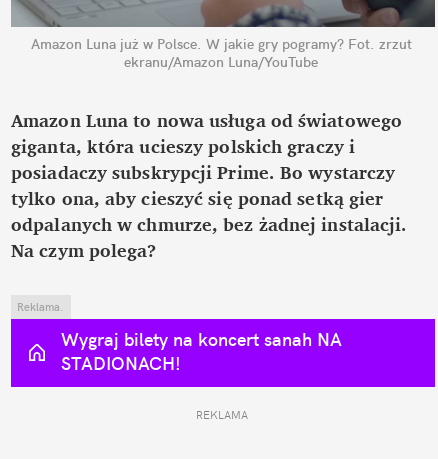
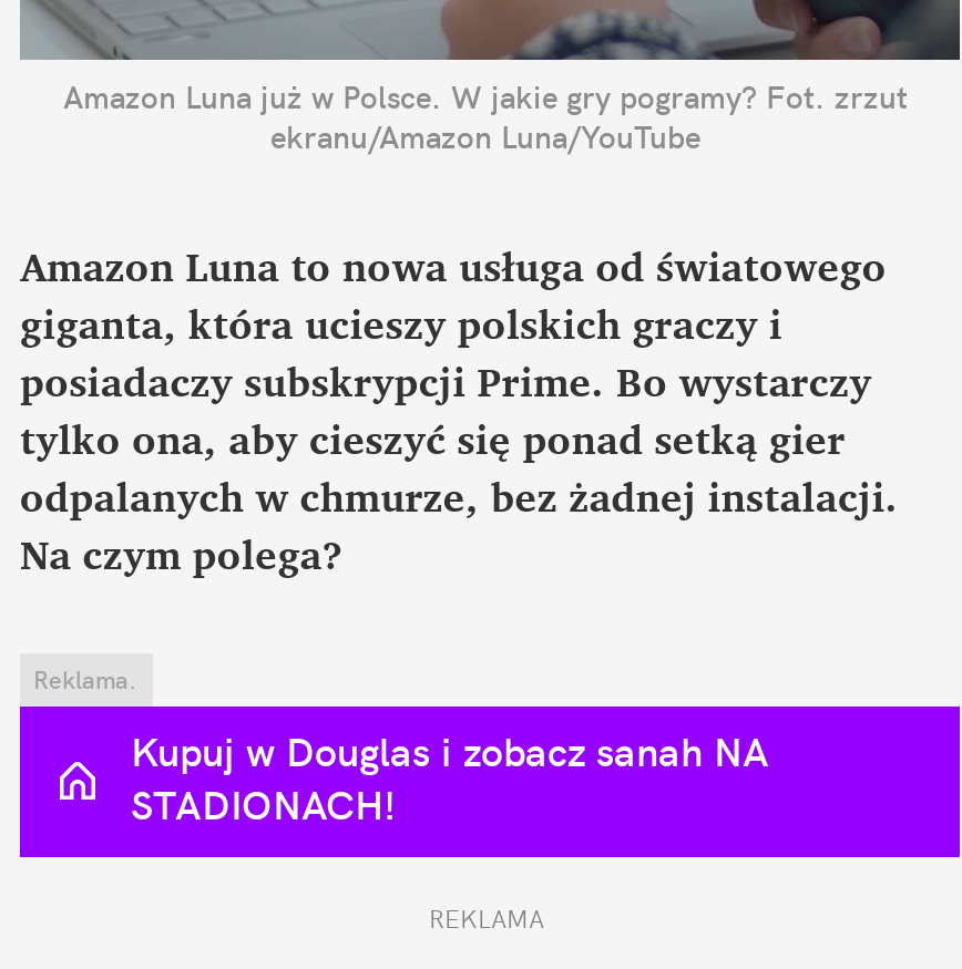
[61,328,342,351] Wygraj bilety na koncert sanah NA -> [131,727,769,778] Kupuj w Douglas i zobacz sanah NA

